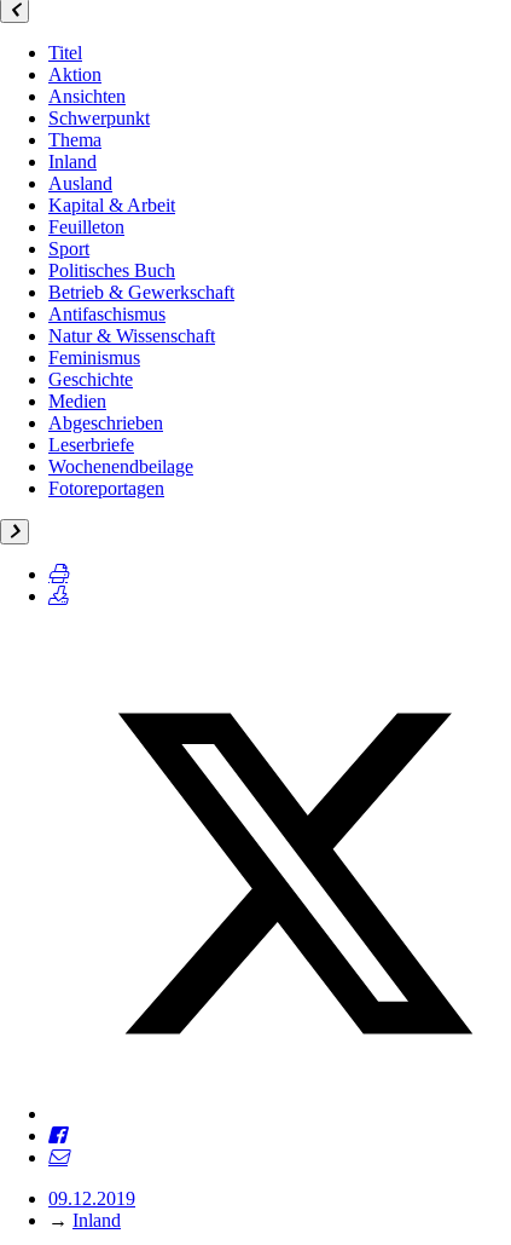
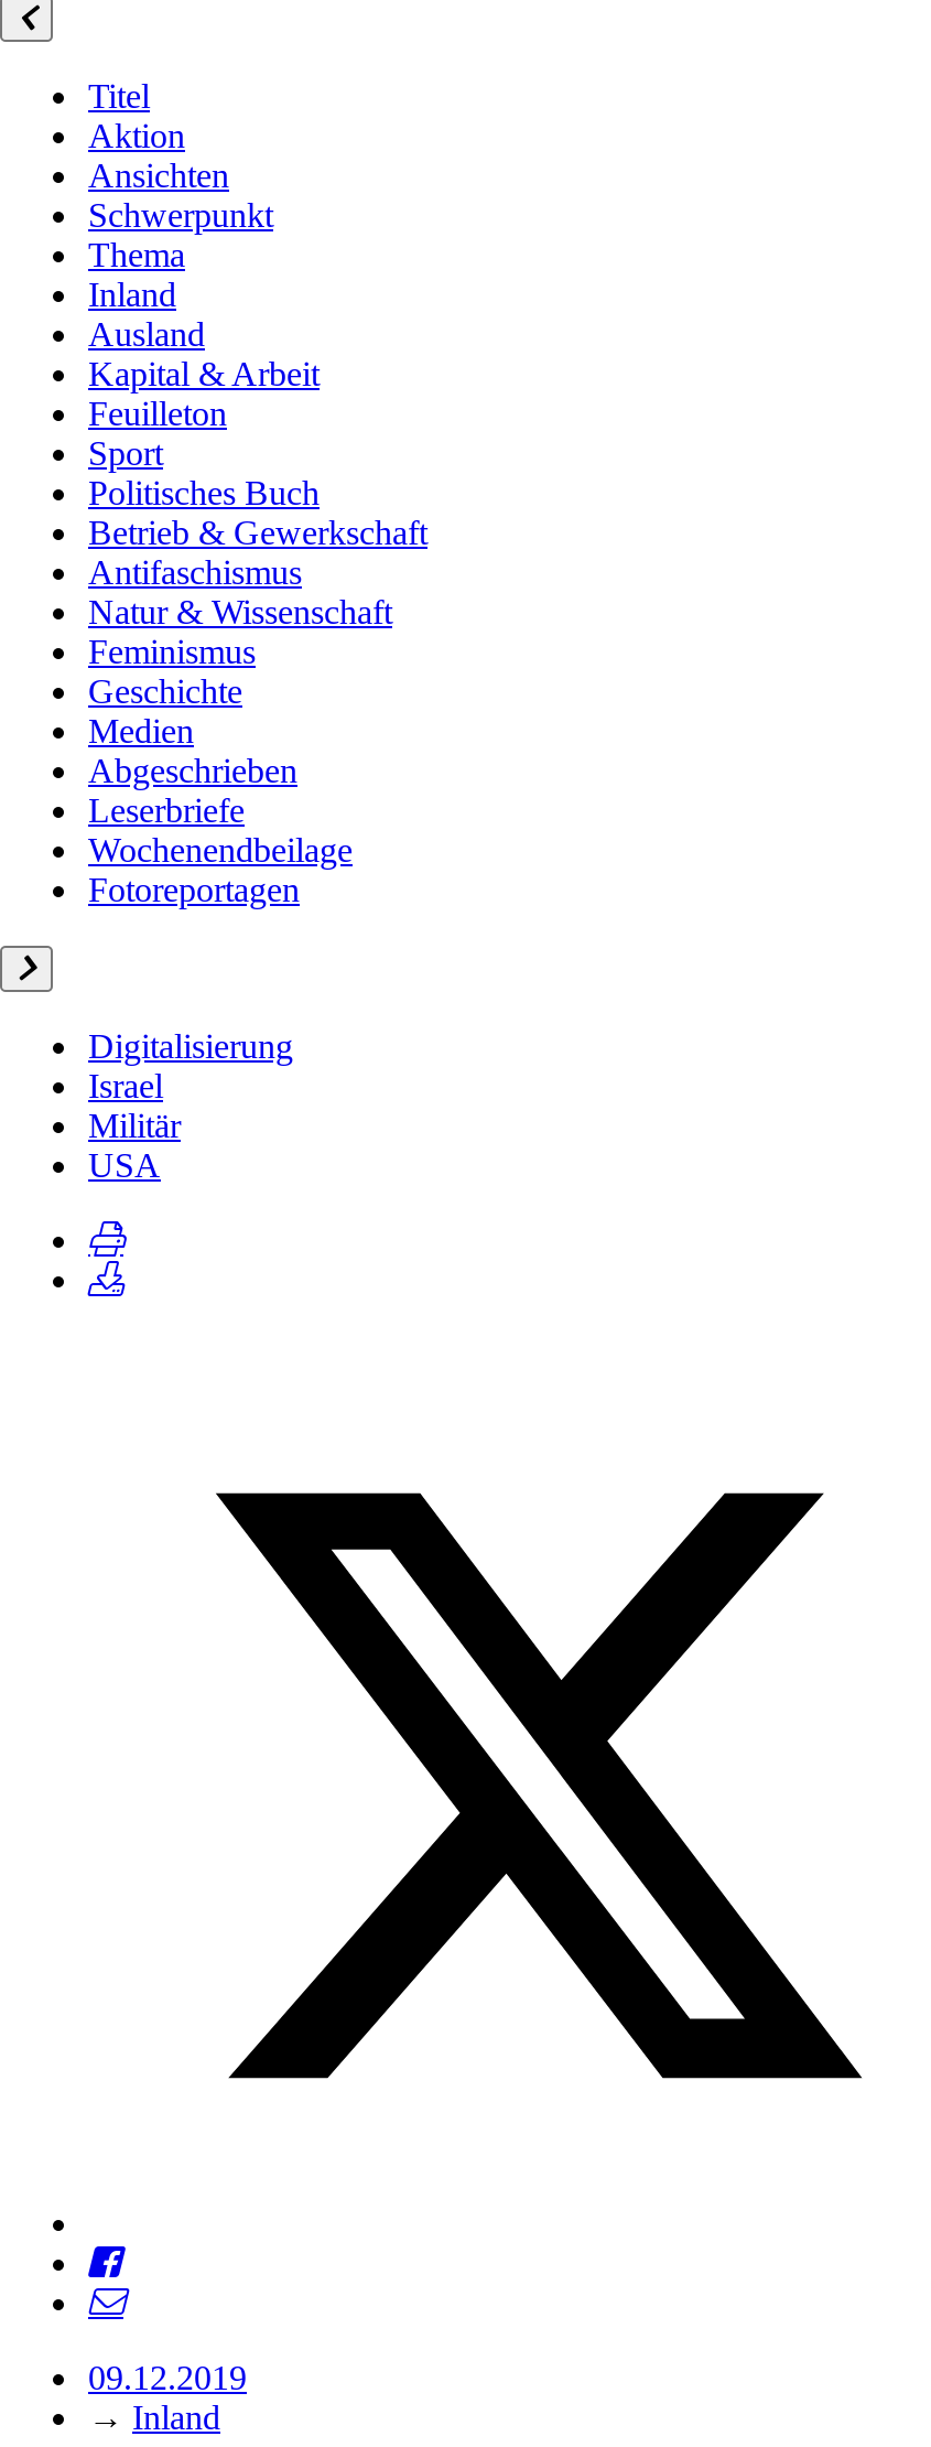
none -> [88,1027,293,1184] Digitalisierung | Israel | Militär | USA

